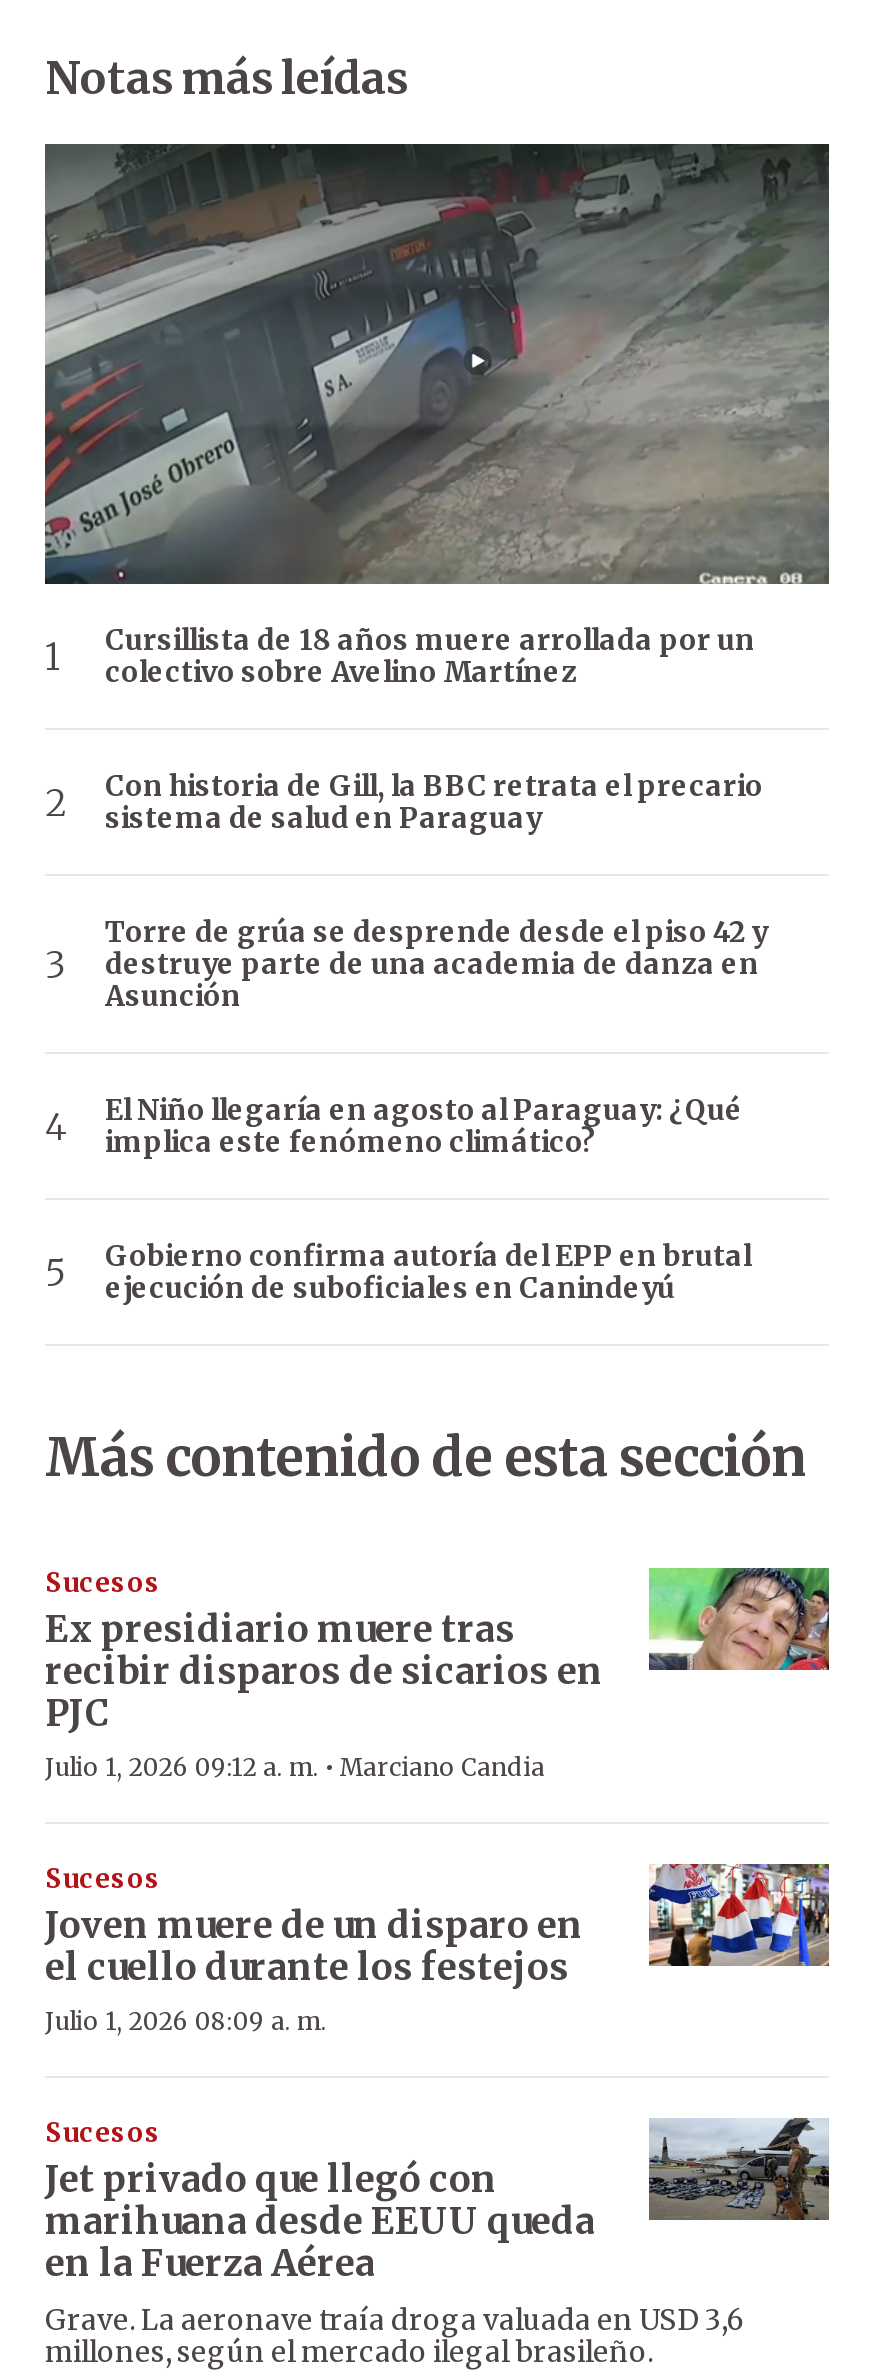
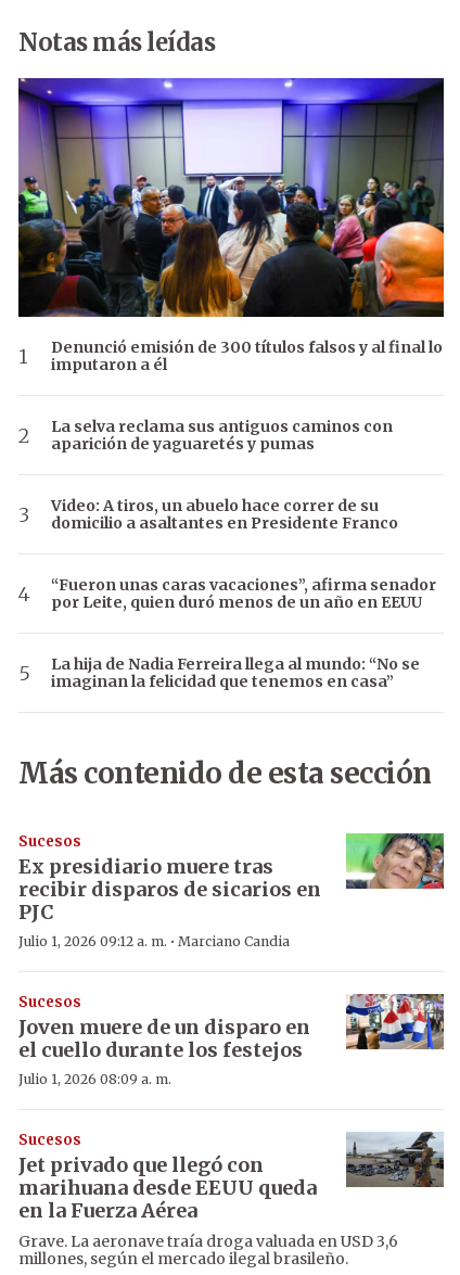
[43,142,831,691] [image] | Cursillista de 18 años muere arrollada por un | colectivo sobre Avelino Martínez -> [17,77,445,375] [image] | Denunció emisión de 300 títulos falsos y al final lo | imputaron a él
[105,769,763,837] Con historia de Gill, la BBC retrata el precario | sistema de salud en Paraguay -> [51,417,393,454] La selva reclama sus antiguos caminos con | aparición de yaguaretés y pumas
[105,915,767,1015] Torre de grúa se desprende desde el piso 42 y | destruye parte de una academia de danza en | Asunción -> [51,496,398,533] Video: A tiros, un abuelo hace correr de su | domicilio a asaltantes en Presidente Franco
[105,1093,743,1161] El Niño llegaría en agosto al Paraguay: ¿Qué | implica este fenómeno climático? -> [51,576,436,612] “Fueron unas caras vacaciones”, afirma senador | por Leite, quien duró menos de un año en EEUU
[105,1239,751,1307] Gobierno confirma autoría del EPP en brutal | ejecución de suboficiales en Canindeyú -> [51,655,420,692] La hija de Nadia Ferreira llega al mundo: “No se | imaginan la felicidad que tenemos en casa”

